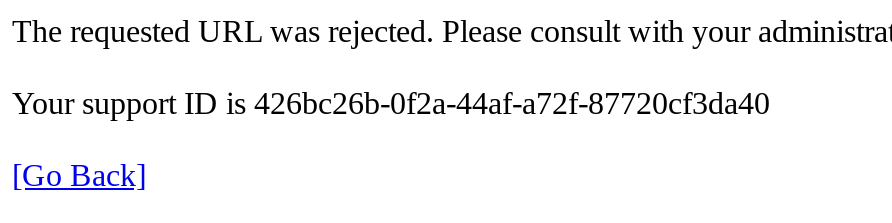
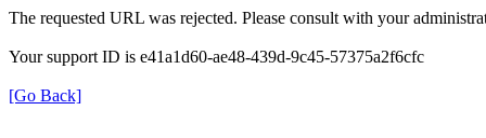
[12,86,770,120] Your support ID is 426bc26b-0f2a-44af-a72f-87720cf3da40 -> [9,47,424,66] Your support ID is e41a1d60-ae48-439d-9c45-57375a2f6cfc

